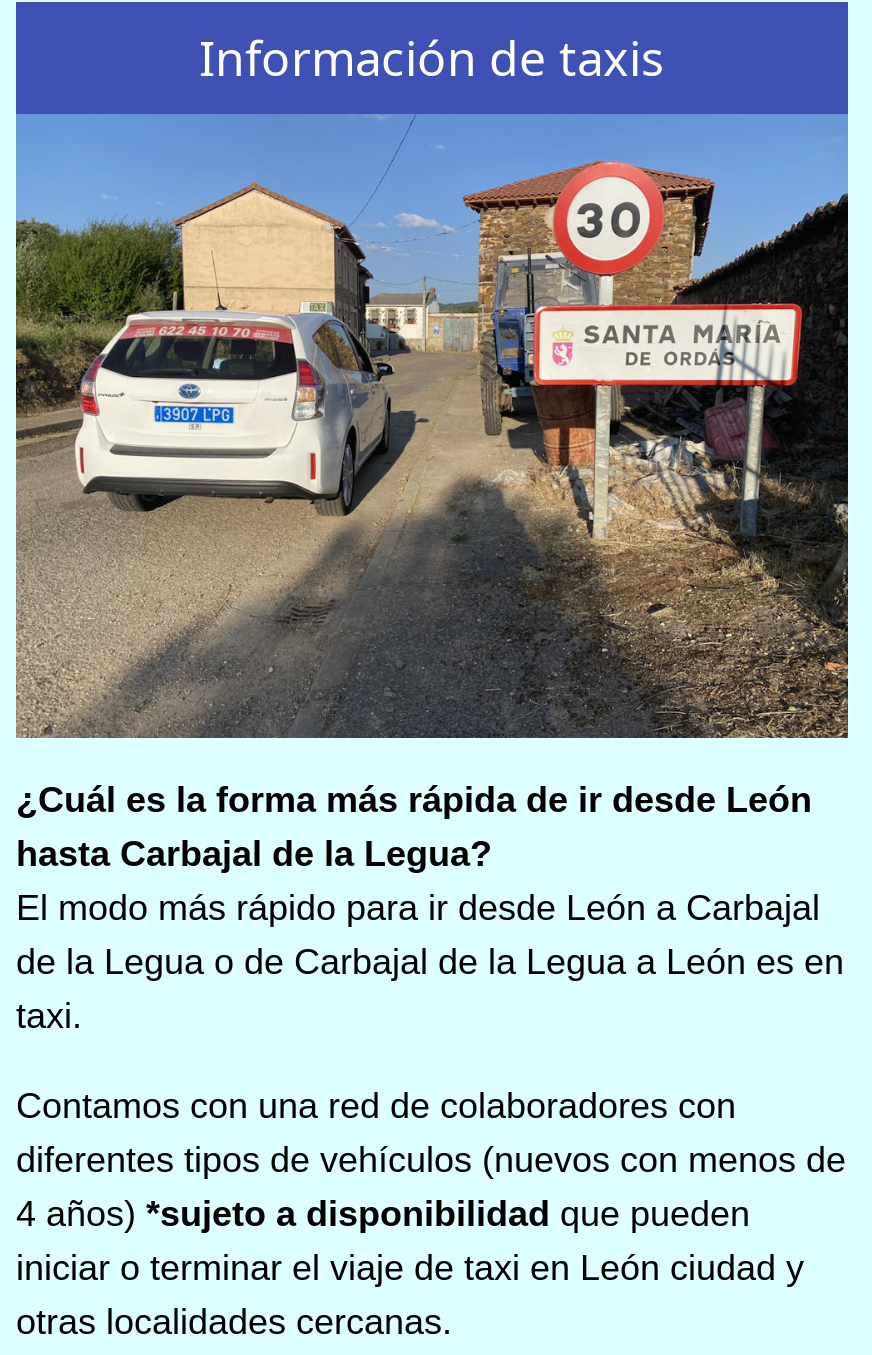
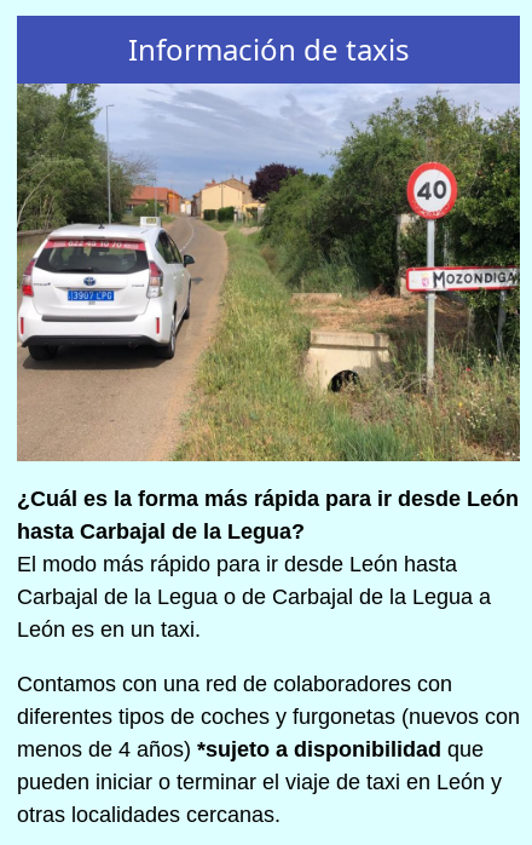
[14,114,850,820] [image] | ¿Cuál es la forma más rápida de ir desde León -> [16,82,521,511] [image] | ¿Cuál es la forma más rápida para ir desde León
[16,888,844,1036] El modo más rápido para ir desde León a Carbajal | de la Legua o de Carbajal de la Legua a León es en | taxi. -> [17,552,491,641] El modo más rápido para ir desde León hasta | Carbajal de la Legua o de Carbajal de la Legua a | León es en un taxi.
[16,1140,846,1288] diferentes tipos de vehículos (nuevos con menos de | 4 años) *sujeto a disponibilidad que pueden | iniciar o terminar el viaje de taxi en León ciudad y -> [17,704,520,794] diferentes tipos de coches y furgonetas (nuevos con | menos de 4 años) *sujeto a disponibilidad que | pueden iniciar o terminar el viaje de taxi en León y

